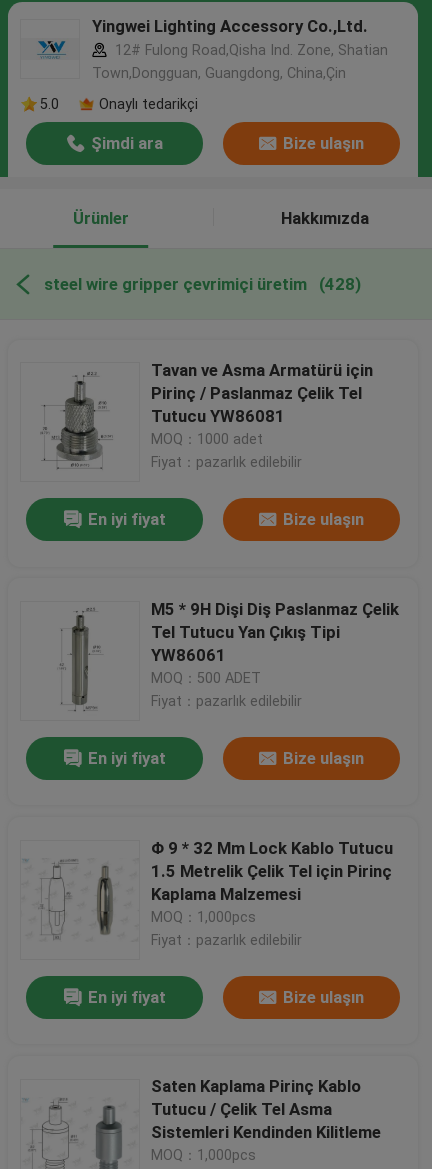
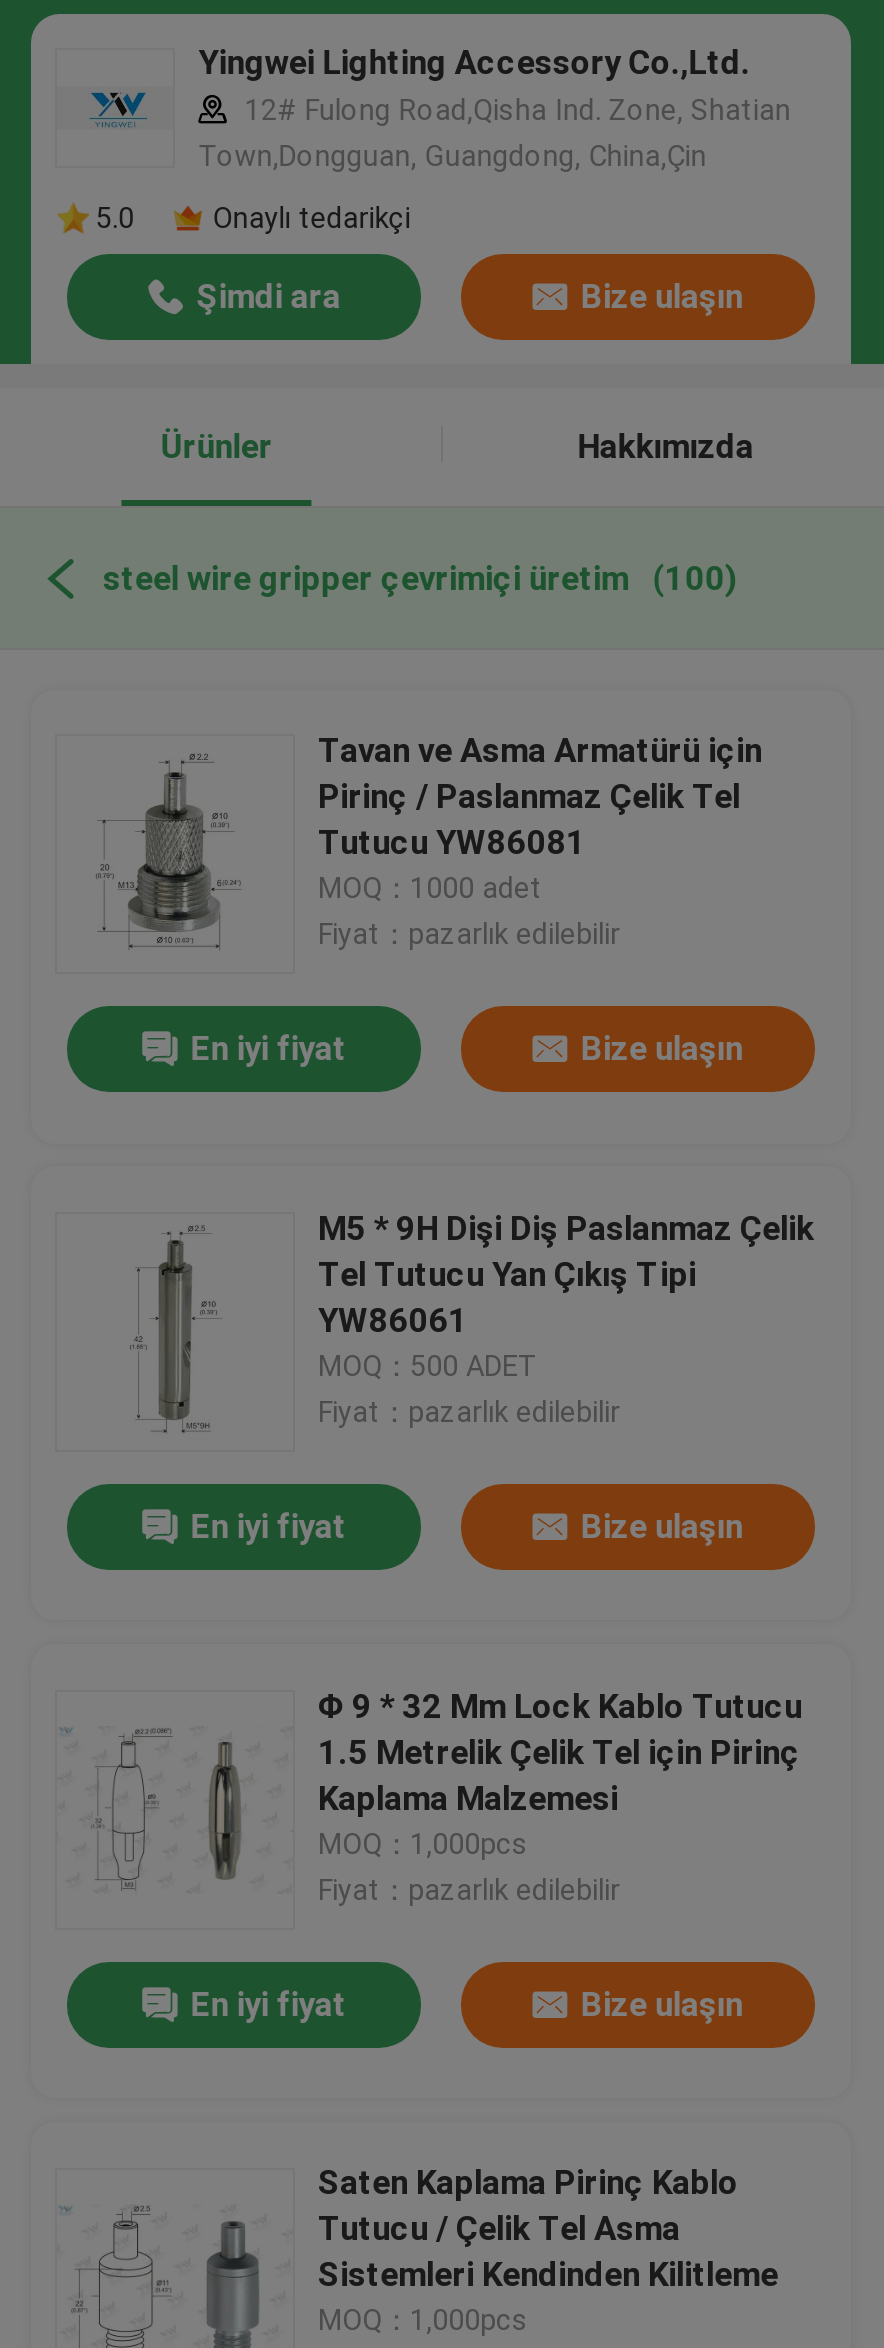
[44,274,361,294] steel wire gripper çevrimiçi üretim (428) -> [103,558,737,598] steel wire gripper çevrimiçi üretim (100)

